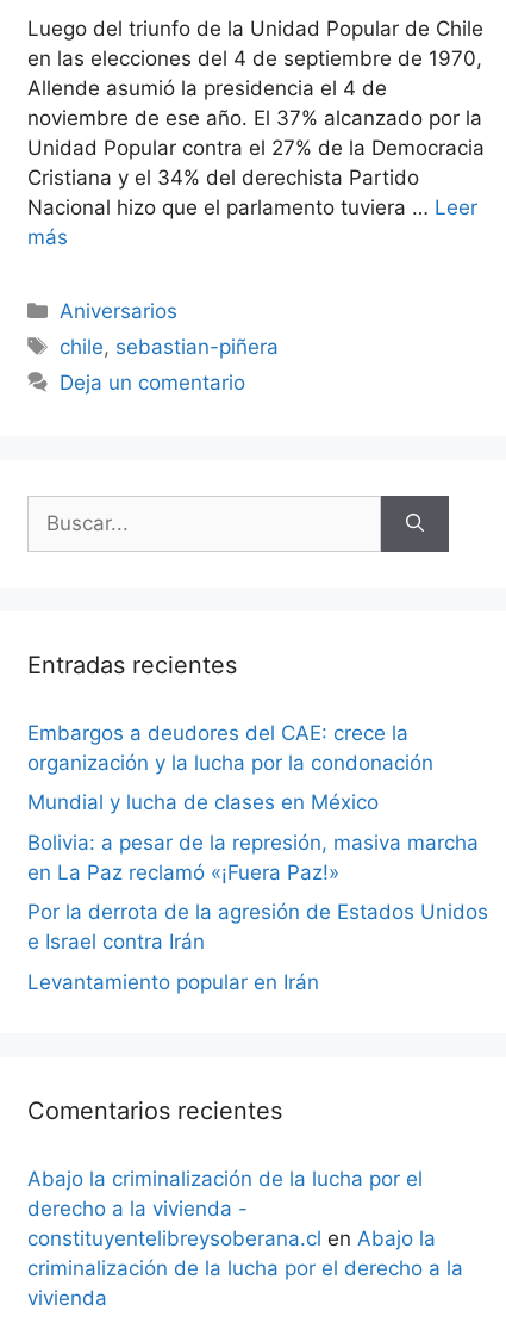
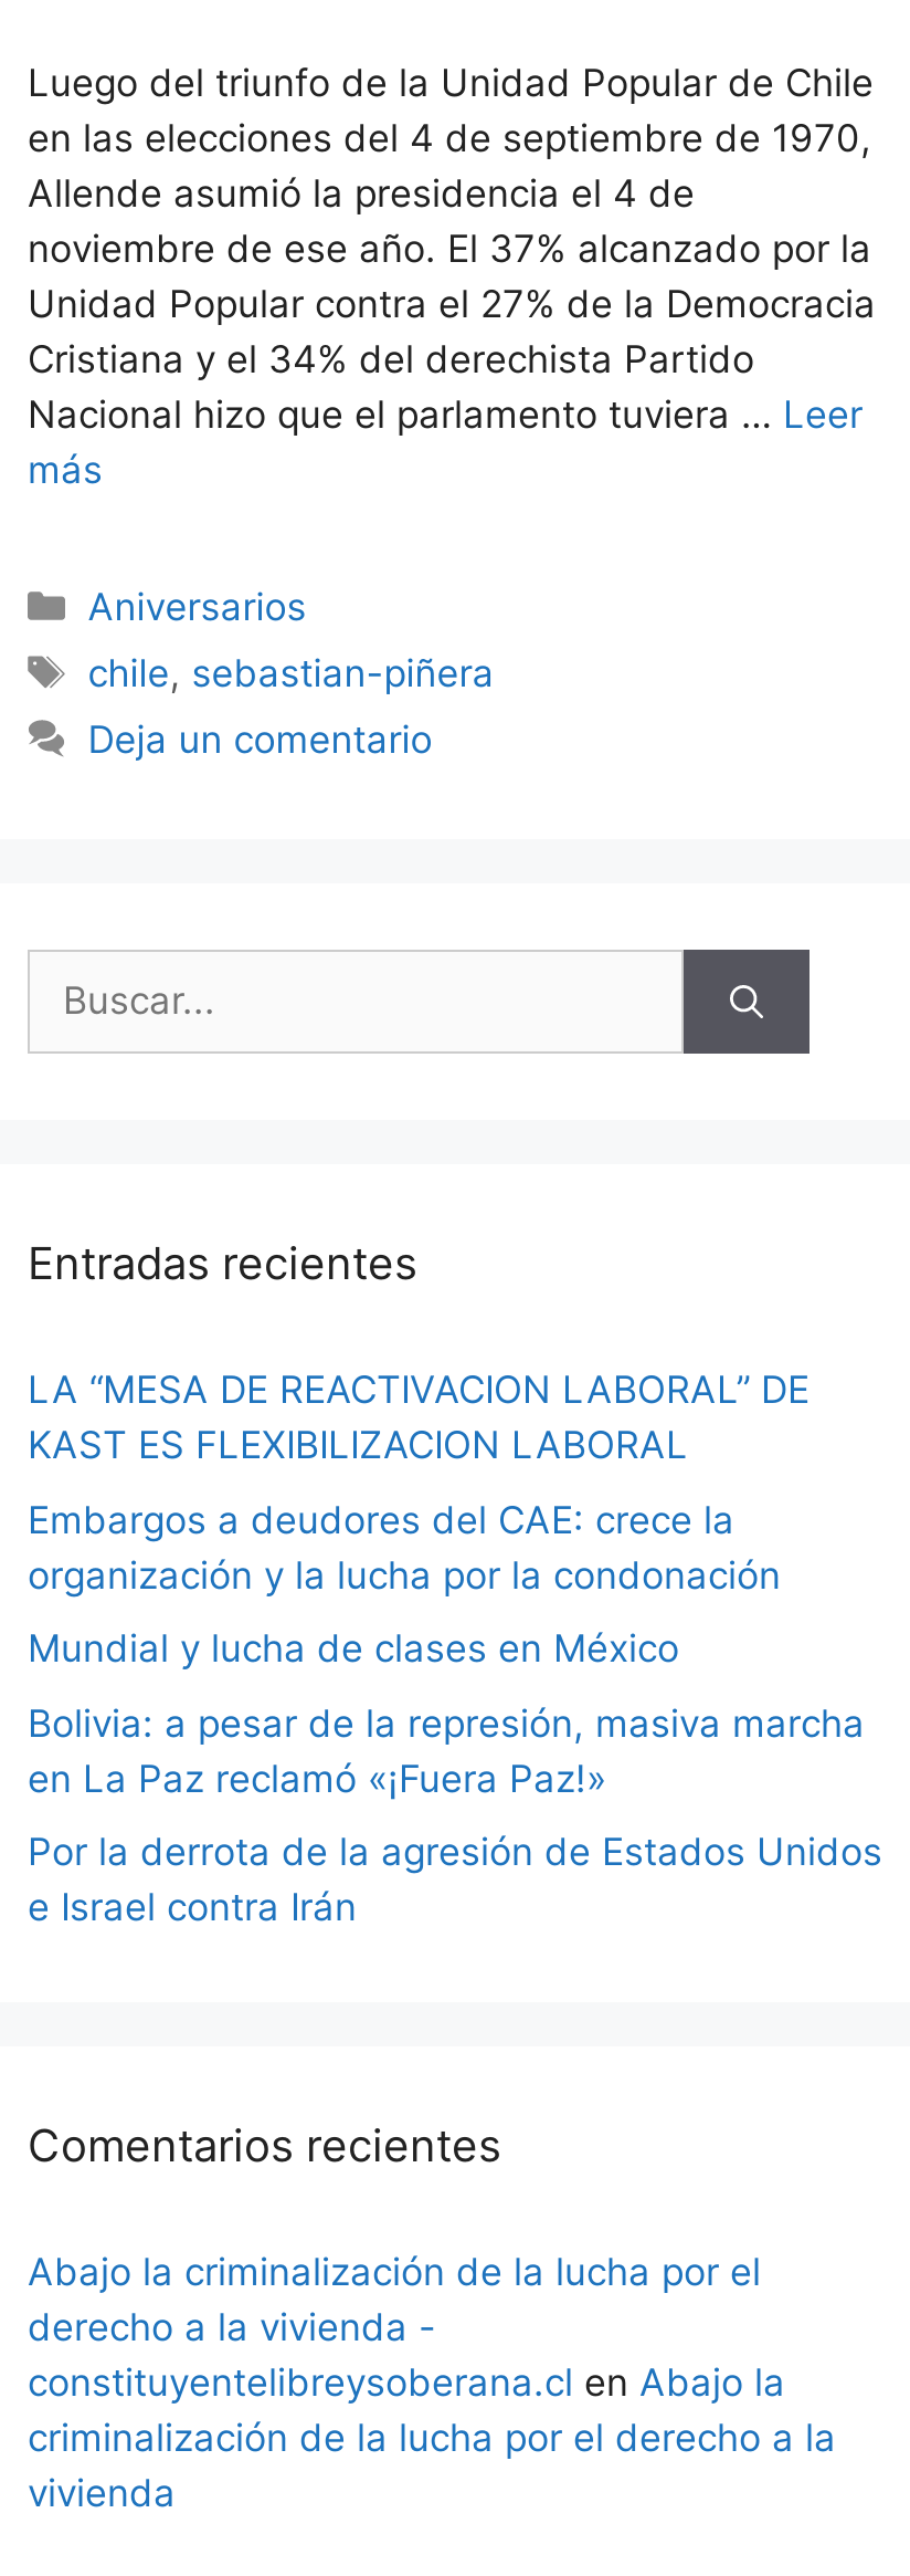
none -> [28,1369,810,1468] LA “MESA DE REACTIVACION LABORAL” DE | KAST ES FLEXIBILIZACION LABORAL
moved [27,721,488,954] -> [28,1498,882,1930]: Embargos a deudores del CAE: crece la | organización y la lucha por la condonación | Mundial y lucha de clases en México | Bolivia: a pesar de la represión, masiva marcha | en La Paz reclamó «¡Fuera Paz!» | Por la derrota de la agresión de Estados Unidos | e Israel contra Irán
[27,970,319,994] Levantamiento popular en Irán -> none

